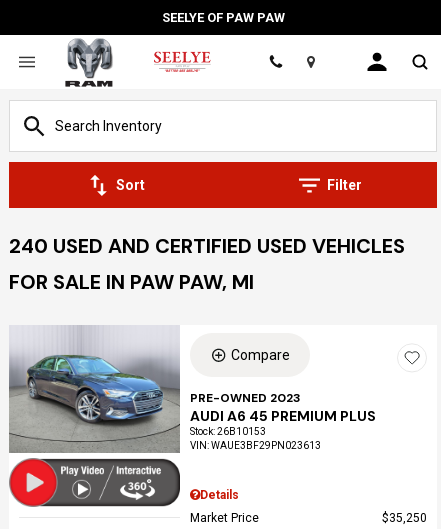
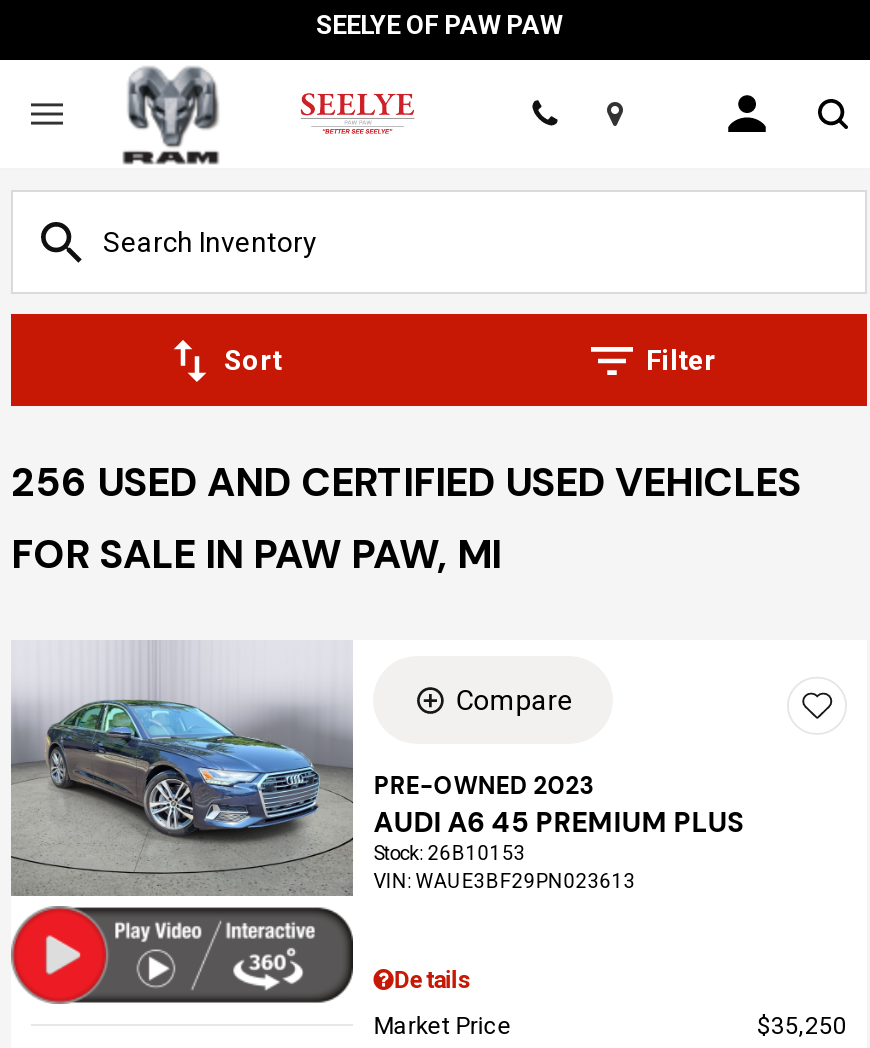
[9,233,405,259] 240 USED AND CERTIFIED USED VEHICLES -> [11,456,801,508] 256 USED AND CERTIFIED USED VEHICLES

